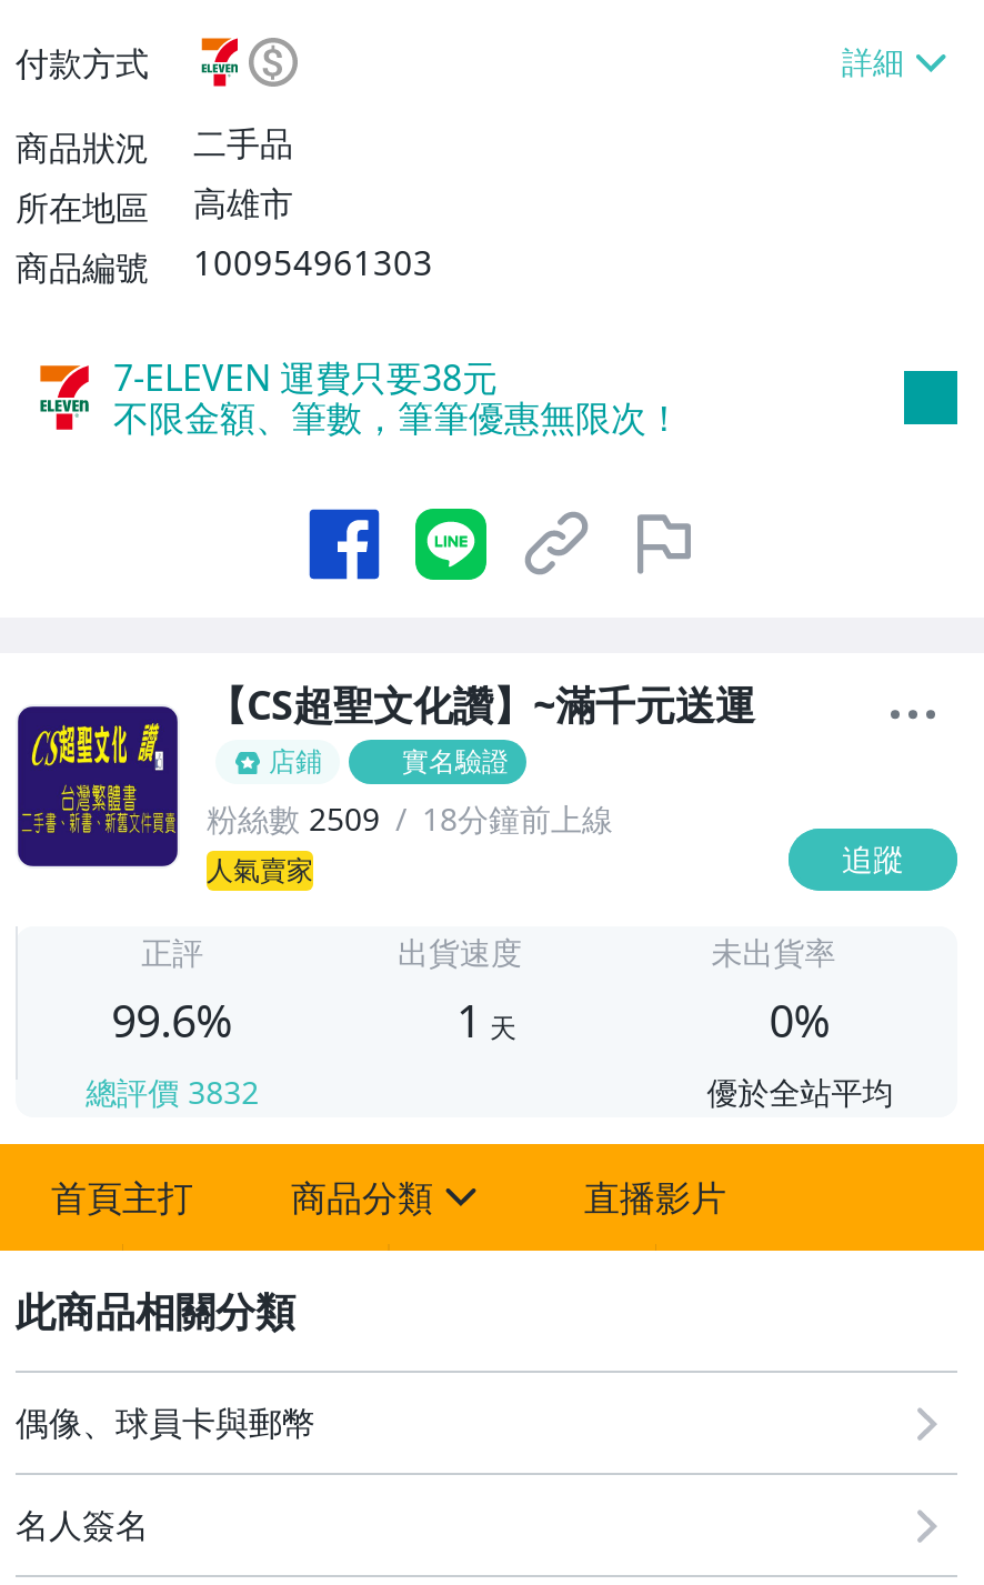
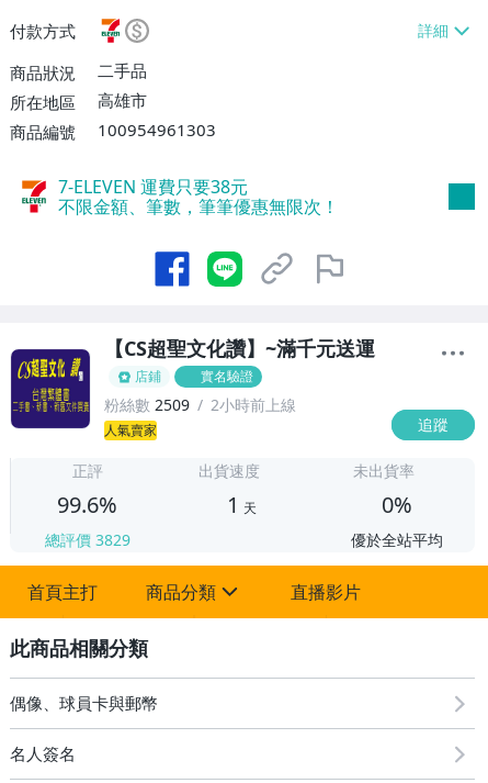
[207,798,613,840] 粉絲數 2509 18分鐘前上線 -> [104,394,296,415] 粉絲數 2509 2小時前上線
[86,1071,259,1113] 總評價3832 -> [45,530,130,550] 總評價3829

